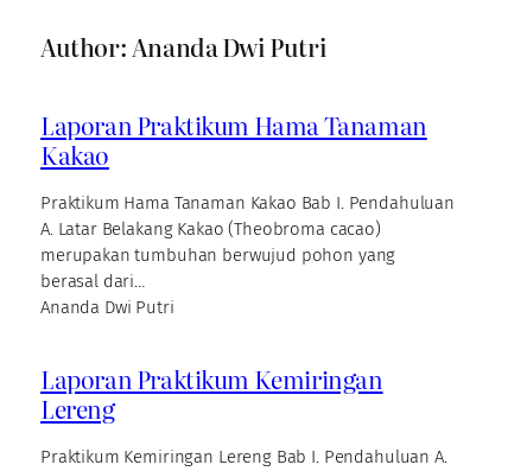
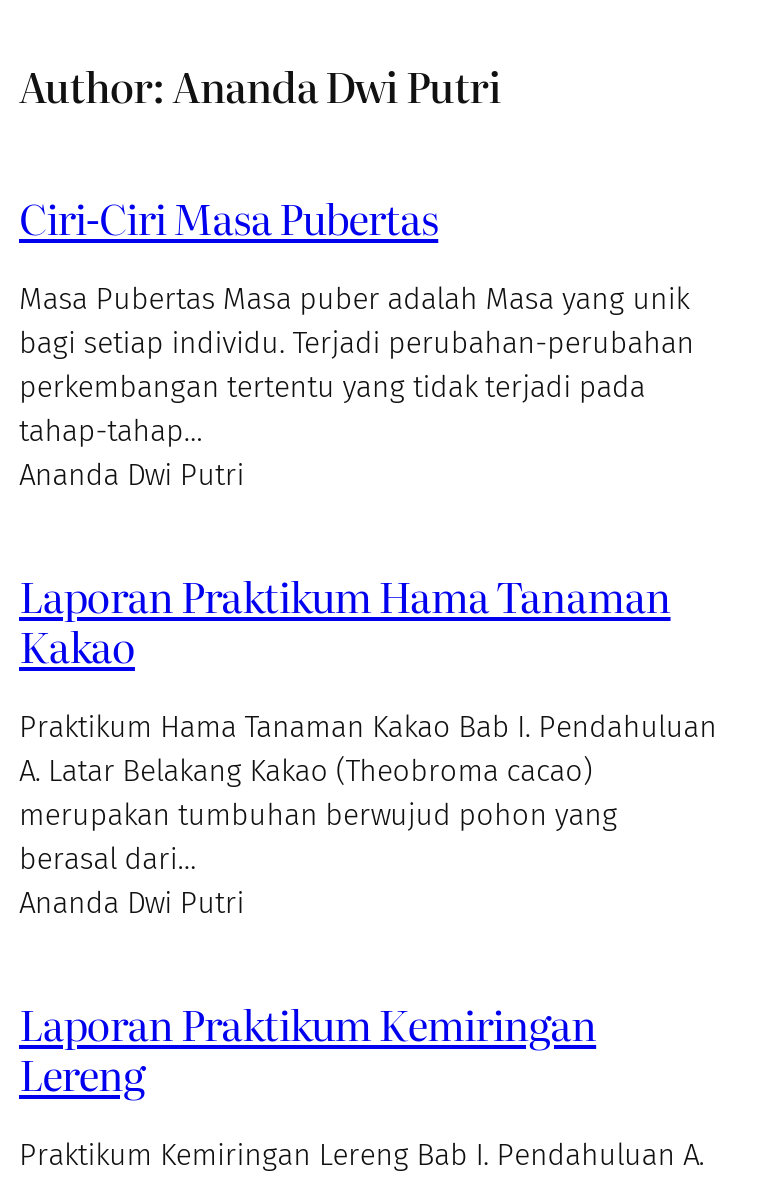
none -> [19,187,694,493] Ciri-Ciri Masa Pubertas | Masa Pubertas Masa puber adalah Masa yang unik | bagi setiap individu. Terjadi perubahan-perubahan | perkembangan tertentu yang tidak terjadi pada | tahap-tahap… | Ananda Dwi Putri

